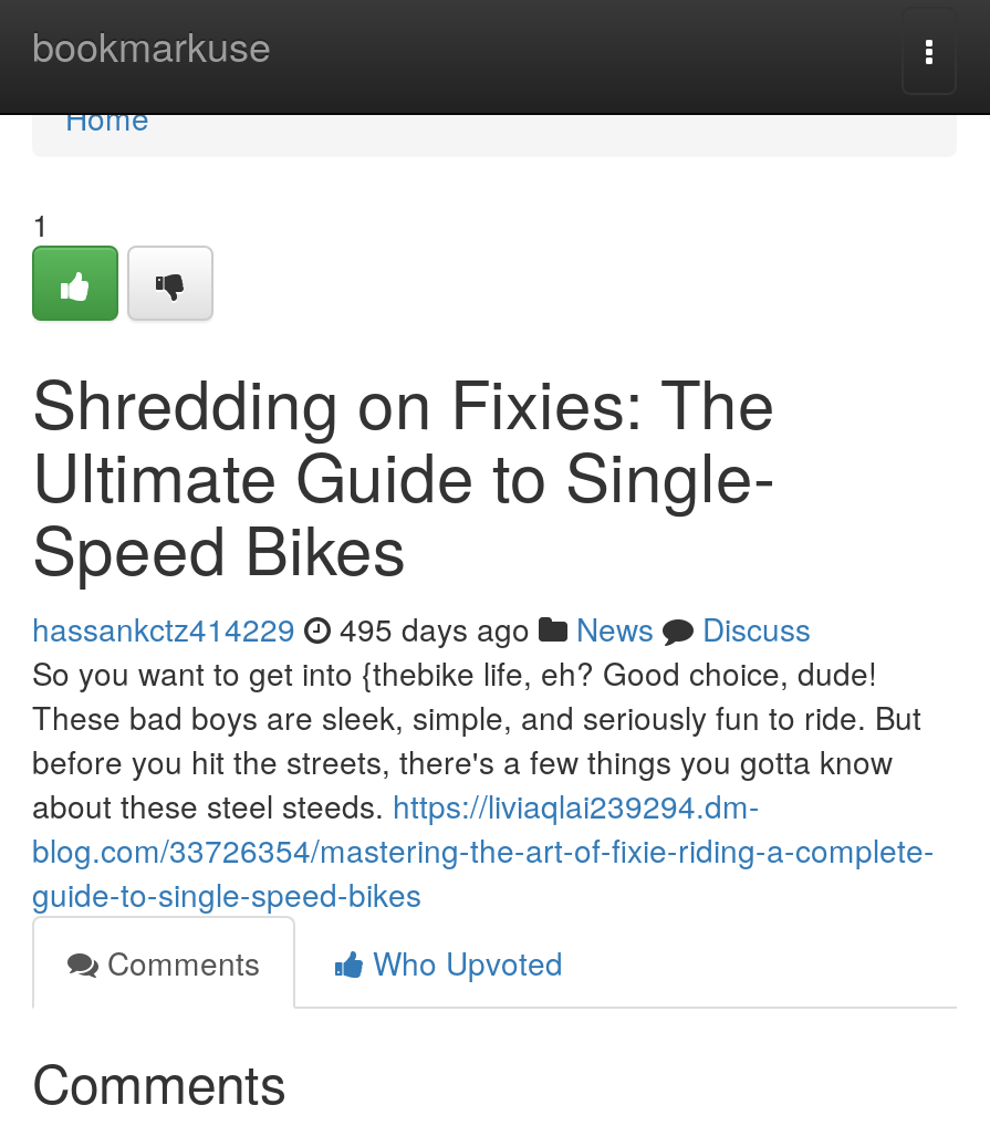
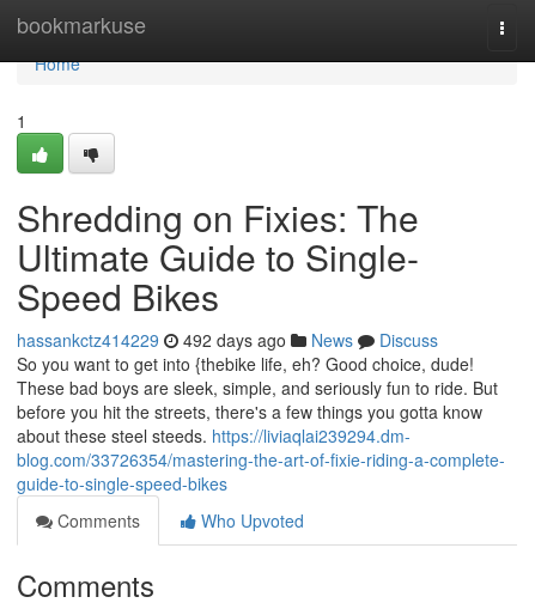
[32,606,811,650] hassankctz414229 495 days ago News Discuss -> [17,328,438,352] hassankctz414229 492 days ago News Discuss

